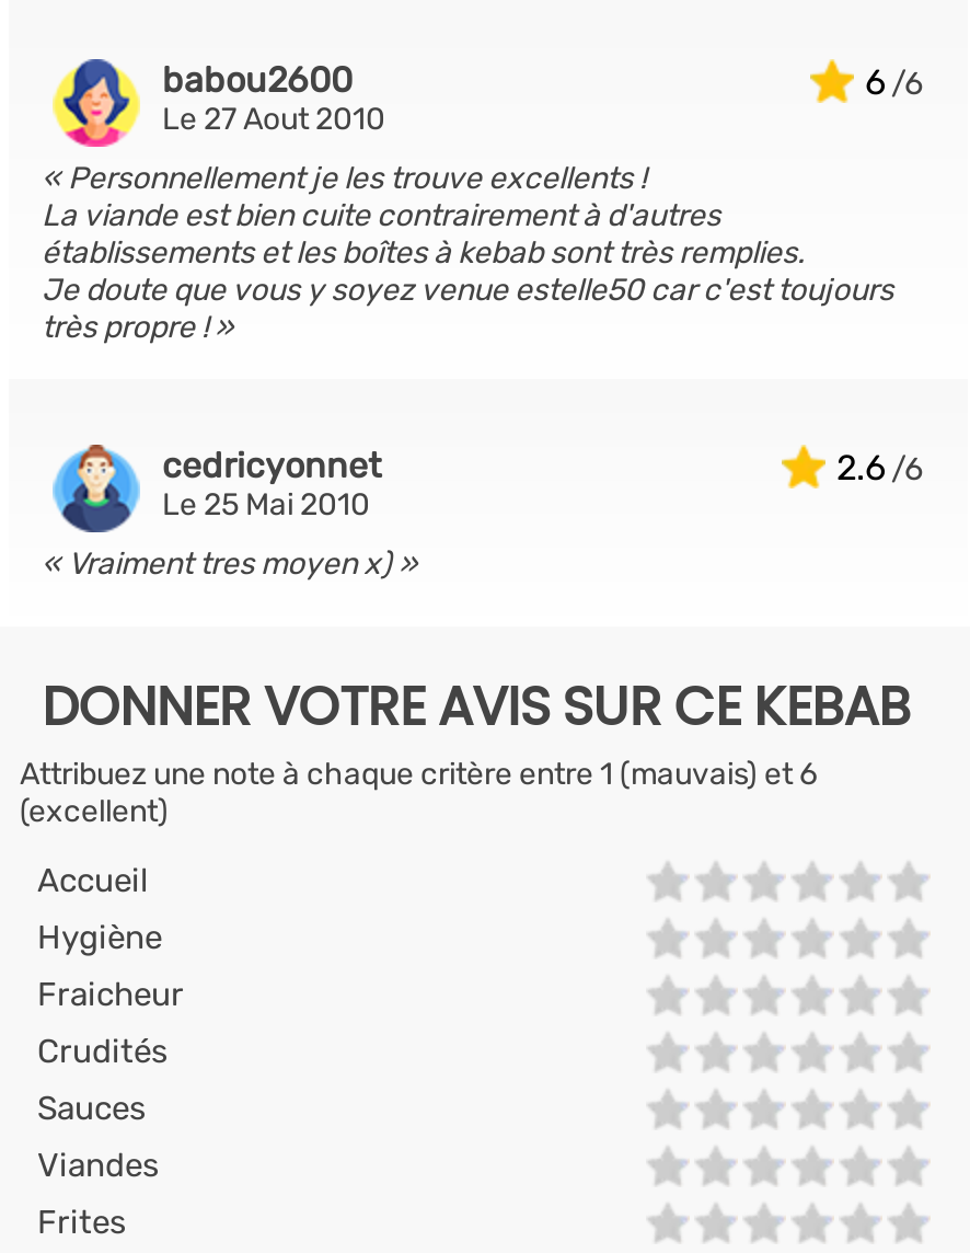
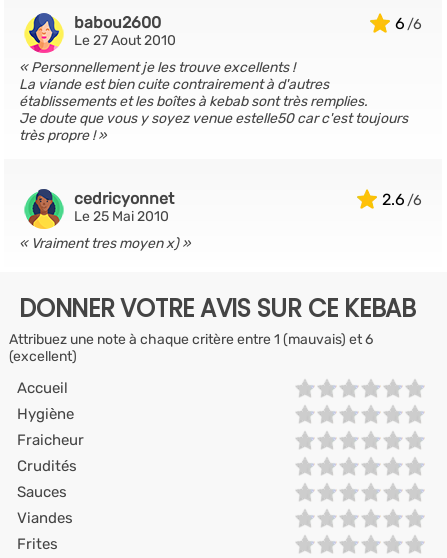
[50,442,142,534] [image] -> [23,188,65,230] [image]

